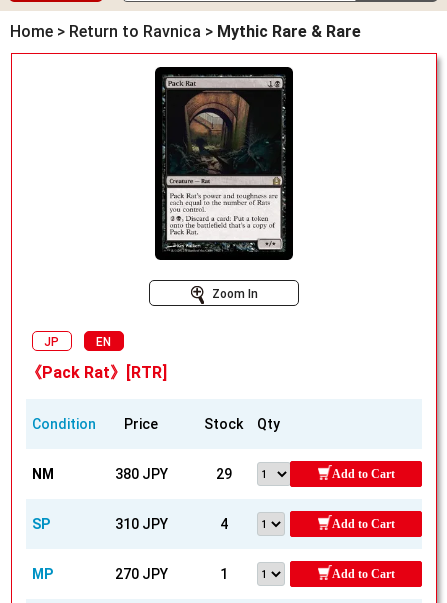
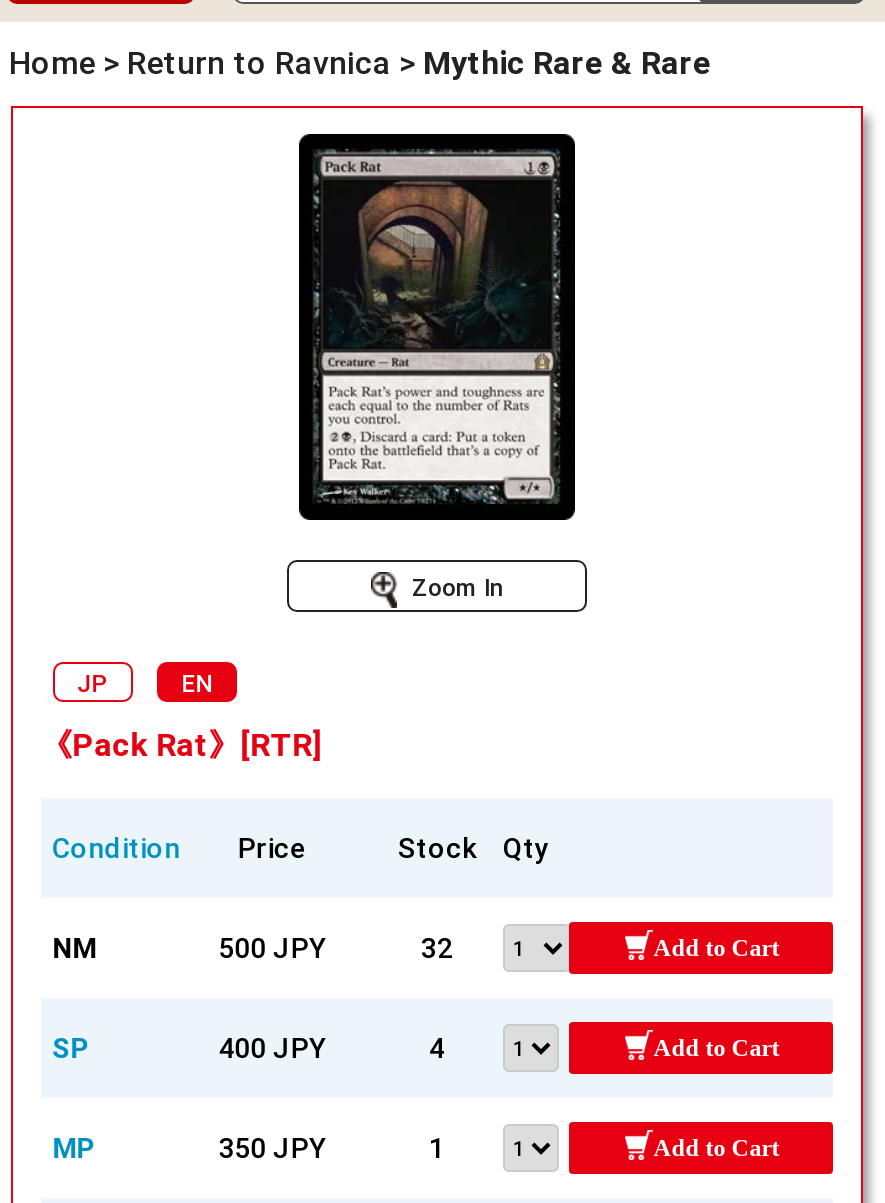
[115,466,168,482] 380 JPY -> [219,932,325,964] 500 JPY
[216,466,232,482] 29 -> [421,932,453,964] 32
[115,516,168,532] 310 JPY -> [219,1032,325,1064] 400 JPY
[115,566,168,582] 270 JPY -> [219,1132,325,1164] 350 JPY

